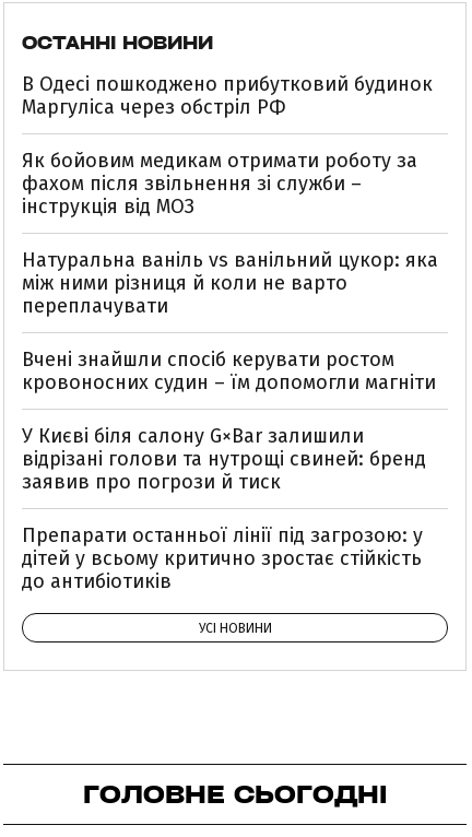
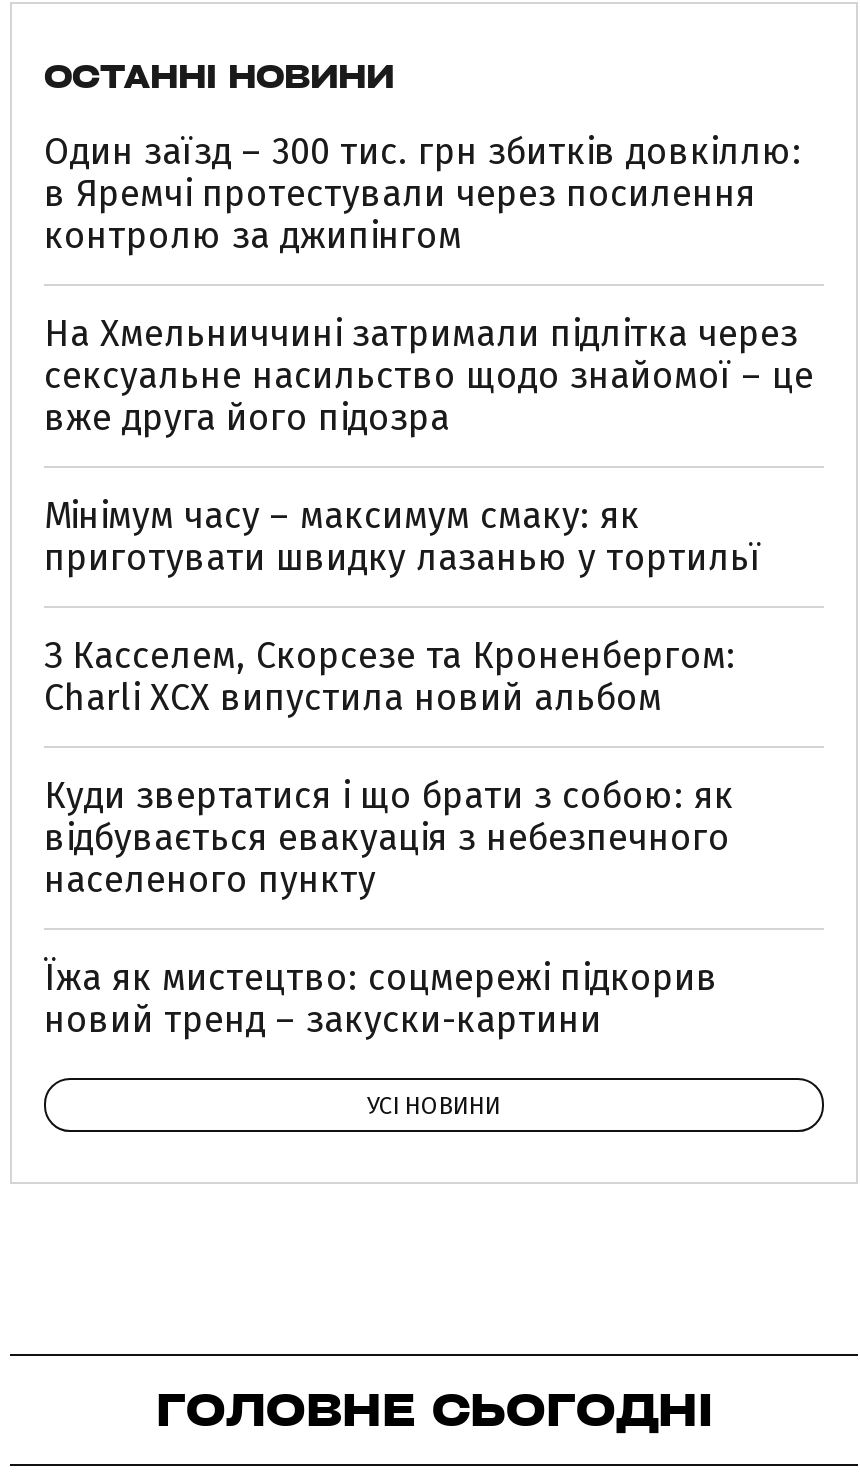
[22,72,433,119] В Одесі пошкоджено прибутковий будинок | Маргуліса через обстріл РФ -> [44,131,802,259] Один заїзд – 300 тис. грн збитків довкіллю: | в Яремчі протестували через посилення | контролю за джипінгом
[22,149,417,219] Як бойовим медикам отримати роботу за | фахом після звільнення зі служби – | інструкція від МОЗ -> [44,313,814,441] На Хмельниччині затримали підлітка через | сексуальне насильство щодо знайомої – це | вже друга його підозра
[22,248,438,318] Натуральна ваніль vs ванільний цукор: яка | між ними різниця й коли не варто | переплачувати -> [44,495,762,581] Мінімум часу – максимум смаку: як | приготувати швидку лазанью у тортильї
[22,348,436,395] Вчені знайшли спосіб керувати ростом | кровоносних судин – їм допомогли магніти -> [44,635,736,721] З Касселем, Скорсезе та Кроненбергом: | Charli XCX випустила новий альбом
[22,424,426,494] У Києві біля салону G×Bar залишили | відрізані голови та нутрощі свиней: бренд | заявив про погрози й тиск -> [44,775,734,903] Куди звертатися і що брати з собою: як | відбувається евакуація з небезпечного | населеного пункту
[22,524,423,594] Препарати останньої лінії під загрозою: у | дітей у всьому критично зростає стійкість | до антибіотиків -> [44,957,718,1043] Їжа як мистецтво: соцмережі підкорив | новий тренд – закуски-картини

